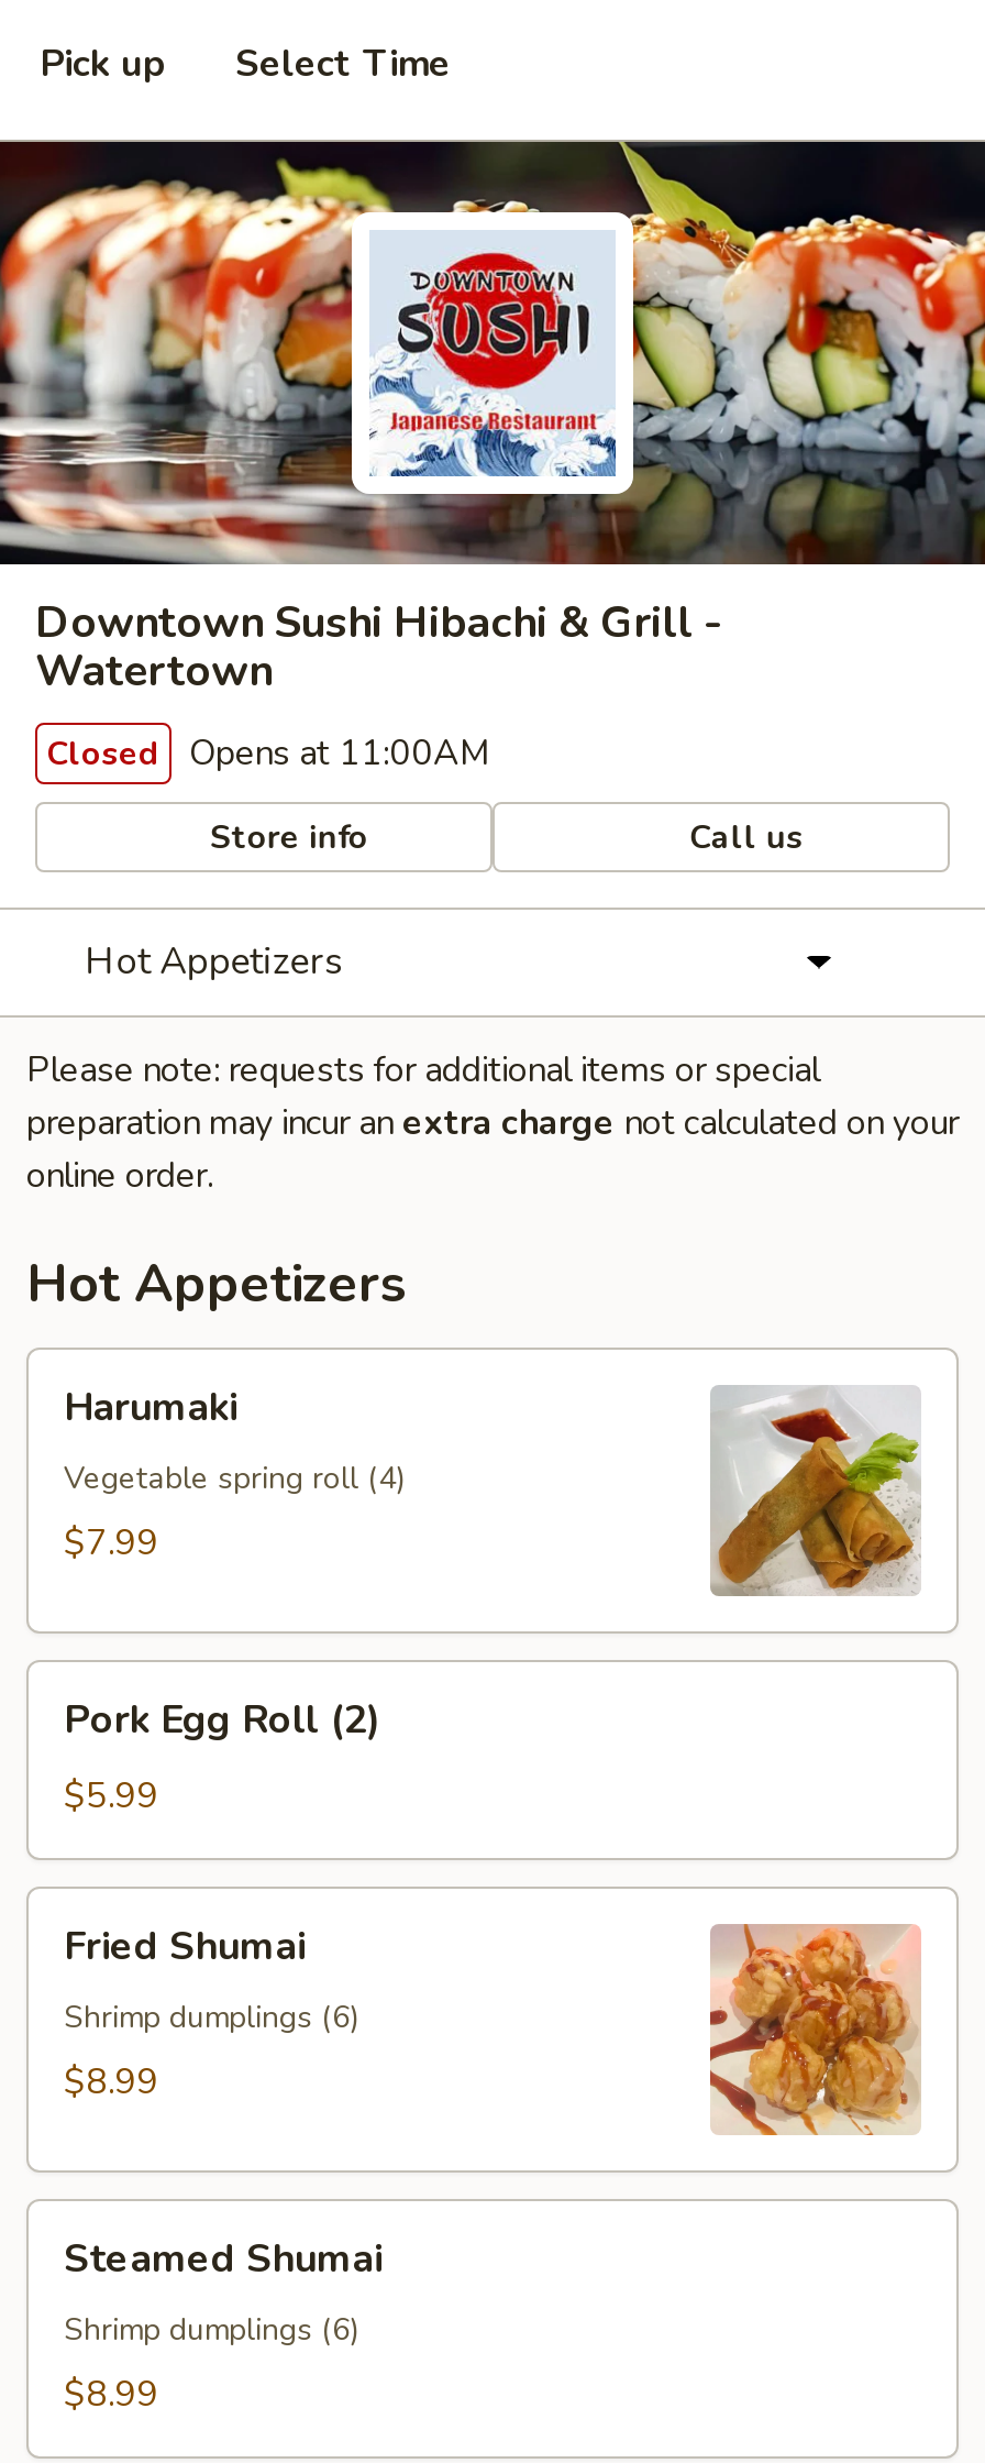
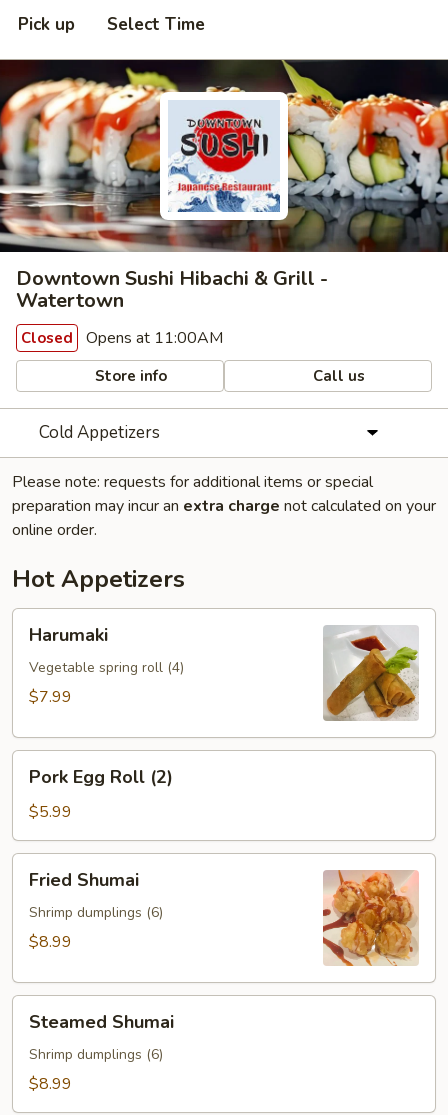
[85,936,342,987] Hot Appetizers -> [39,421,160,444] Cold Appetizers

